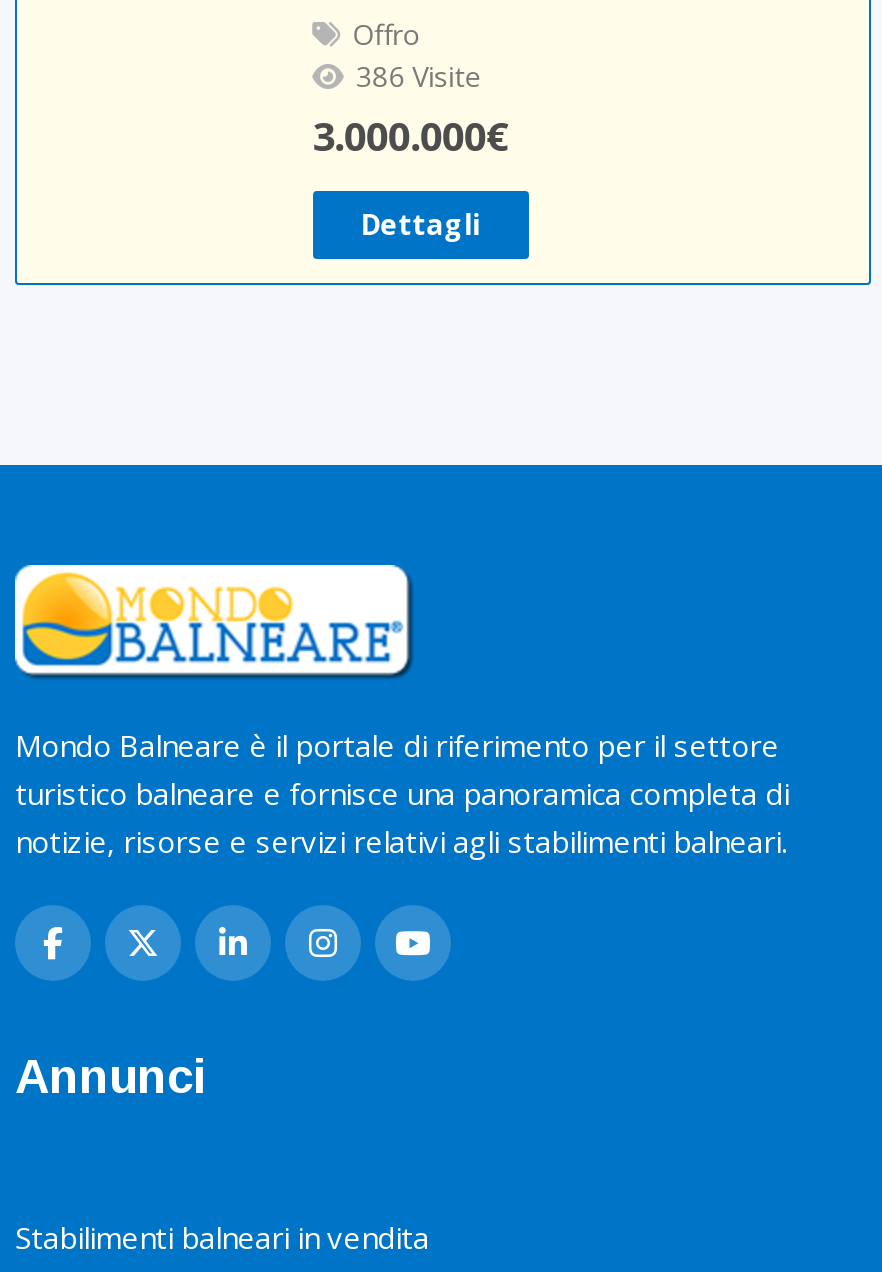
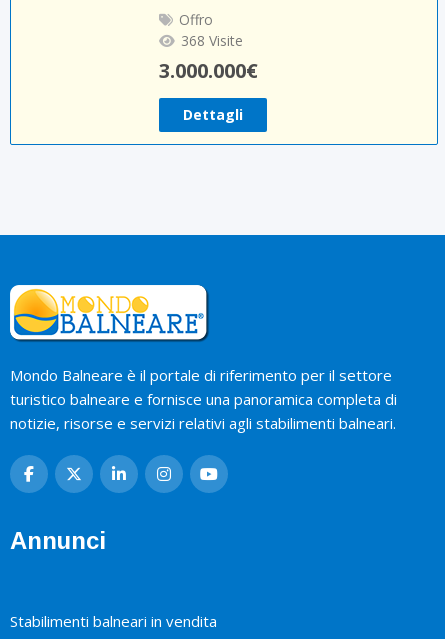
[356,57,480,95] 386 Visite -> [181,31,243,50] 368 Visite

